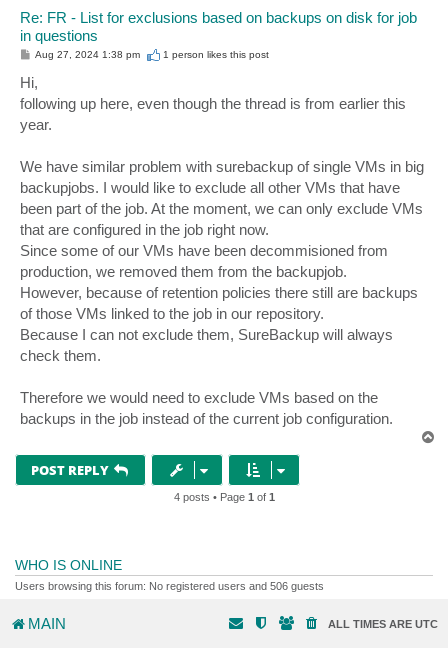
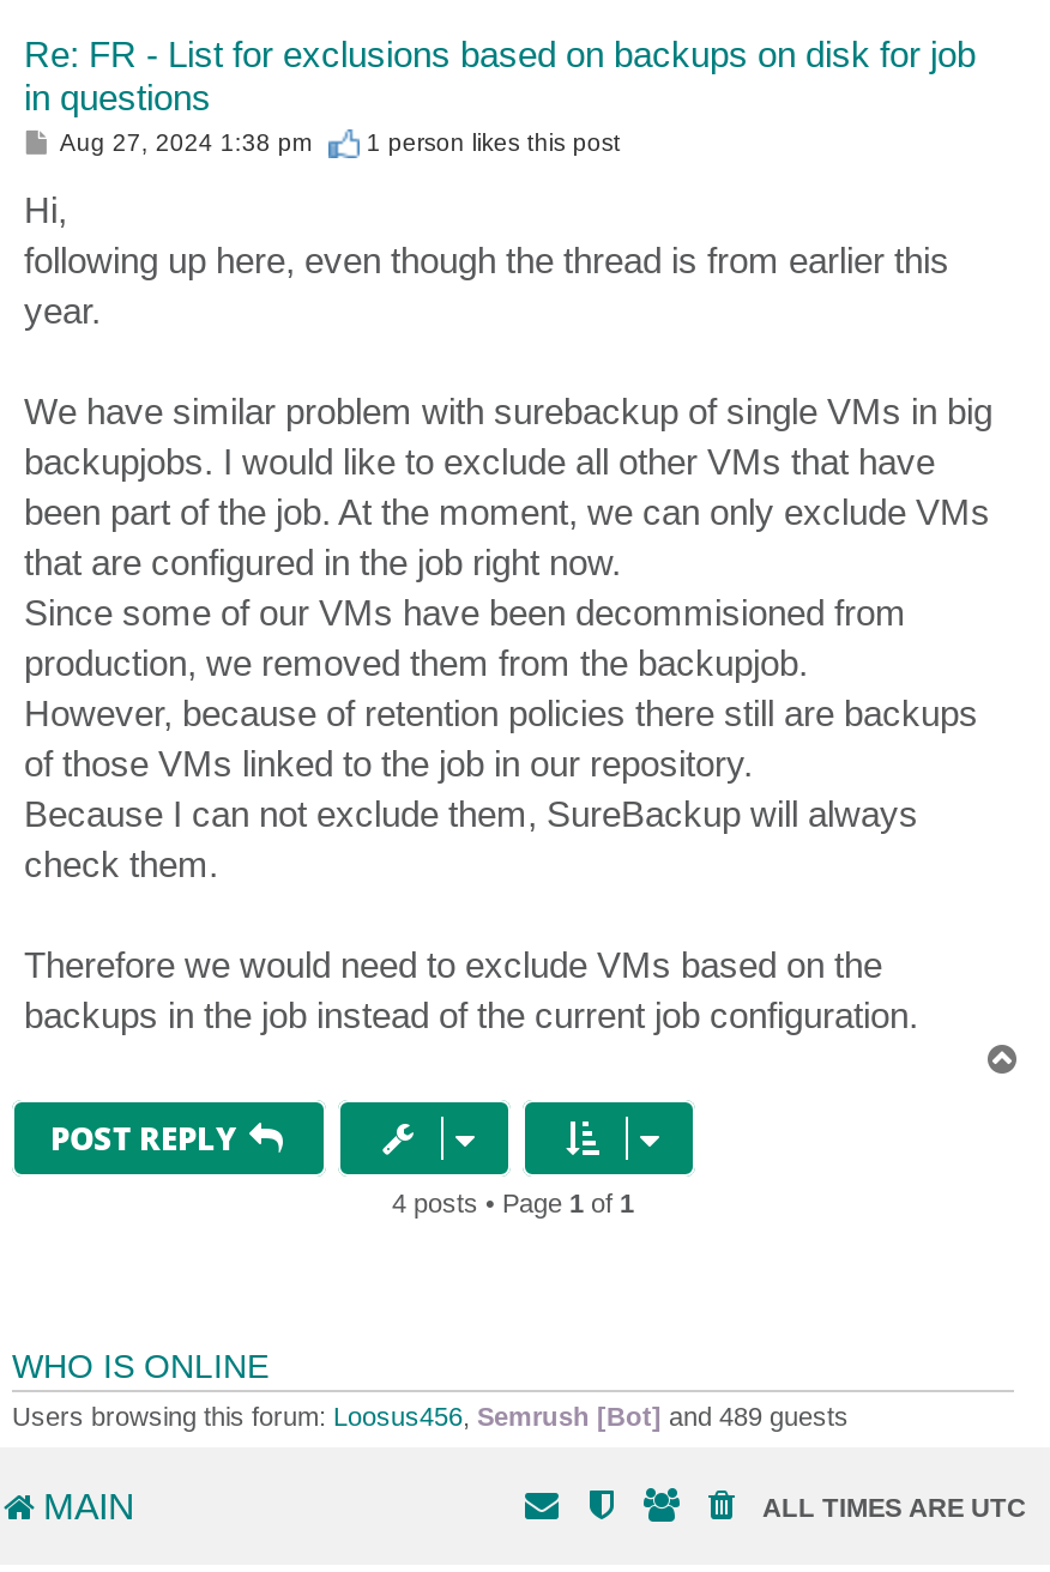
[15,580,324,592] Users browsing this forum: No registered users and 506 guests -> [12,1403,849,1431] Users browsing this forum: Loosus456, Semrush [Bot] and 489 guests

